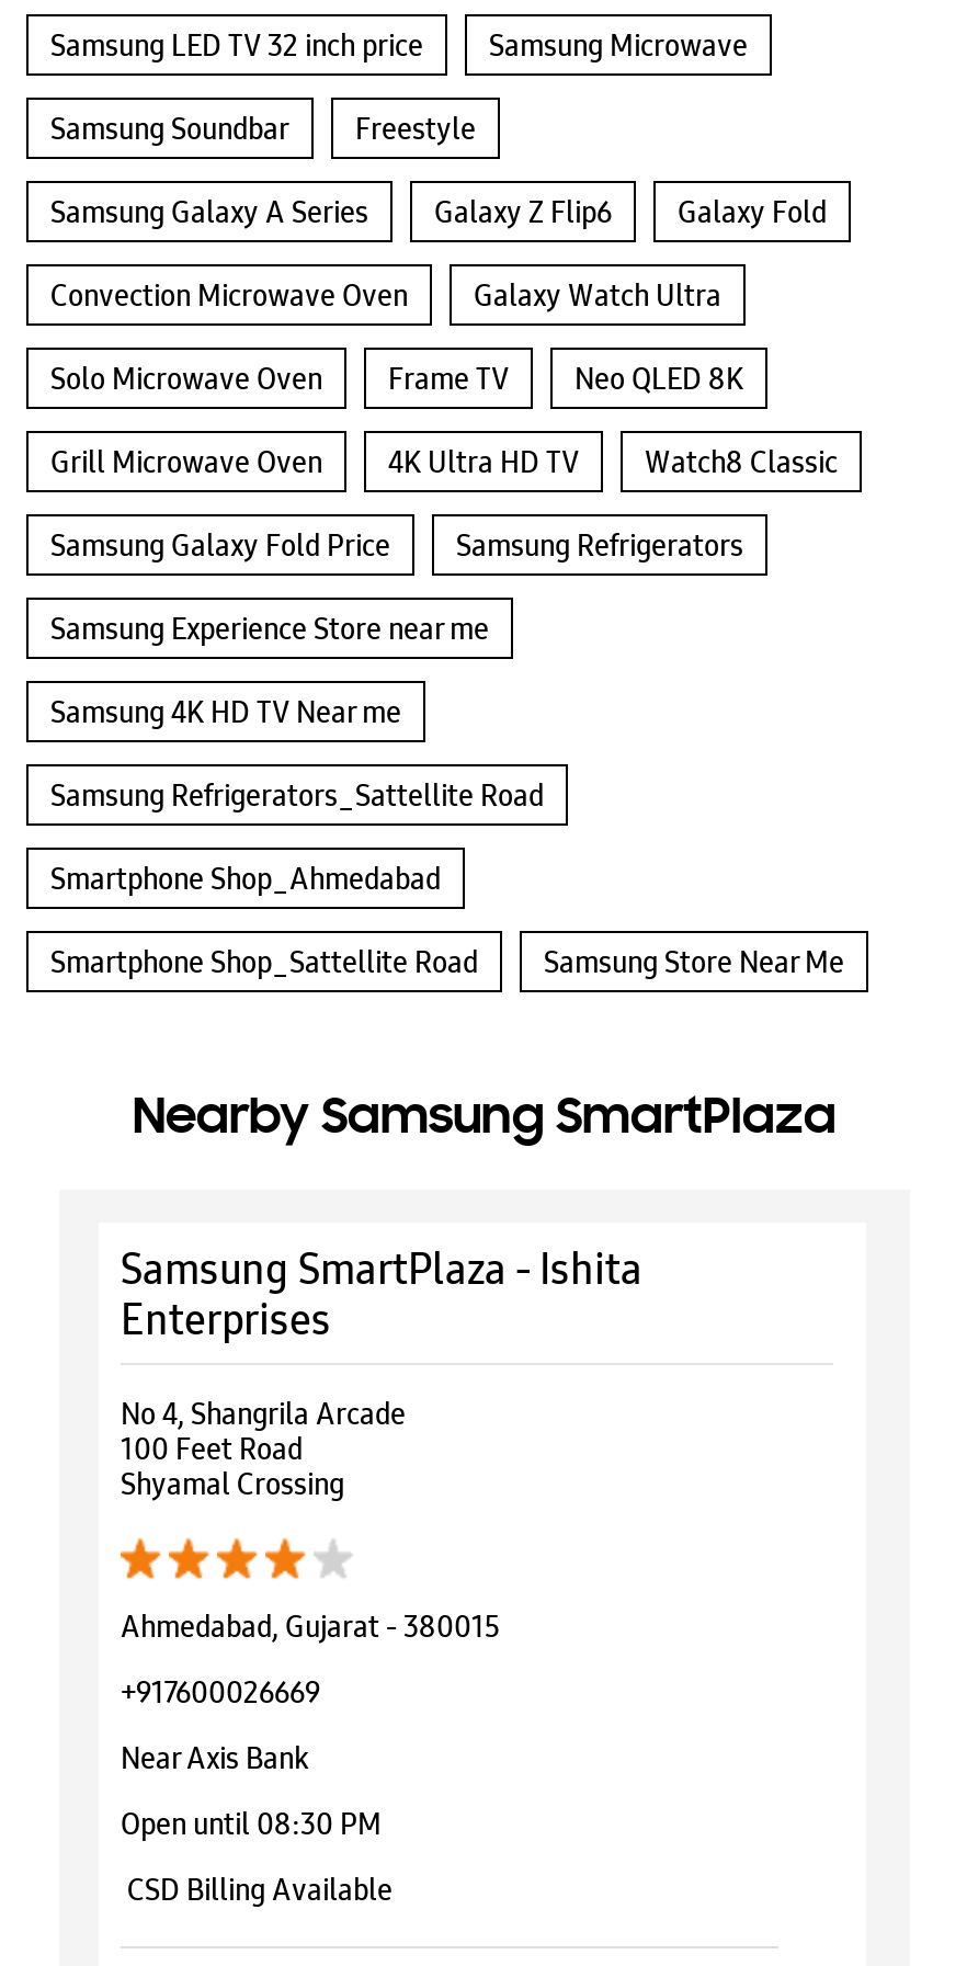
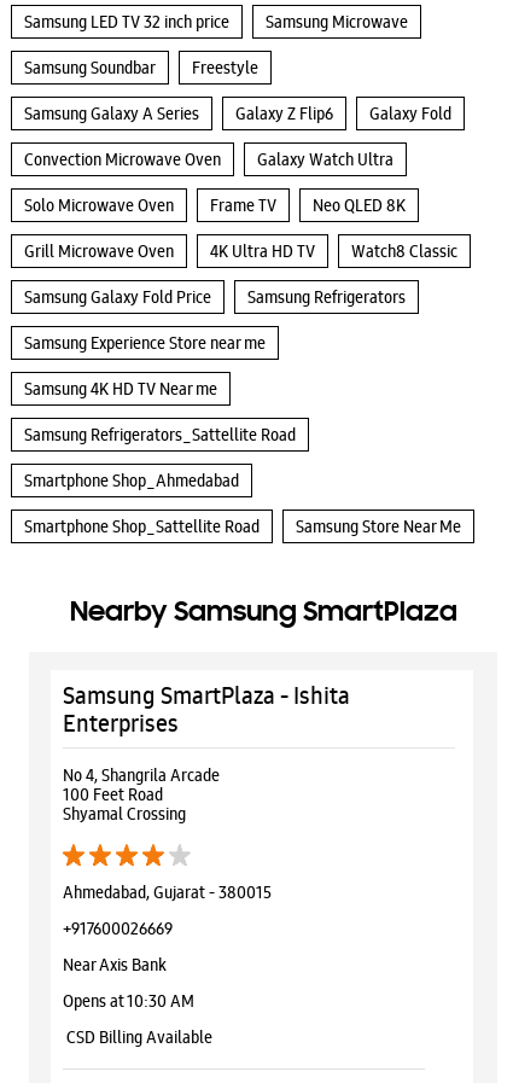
[121,1804,382,1843] Open until 08:30 PM -> [63,990,194,1012] Opens at 10:30 AM

